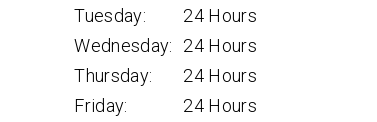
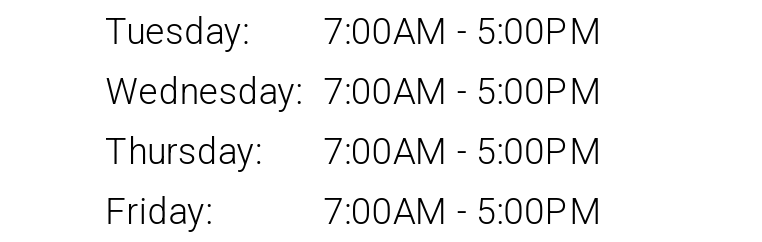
[74,5,257,56] 24 Hours | Wednesday: 24 Hours -> [105,10,602,112] 7:00AM - 5:00PM | Wednesday: 7:00AM - 5:00PM
[74,65,257,86] Thursday: 24 Hours -> [105,130,602,172] Thursday: 7:00AM - 5:00PM
[183,95,257,116] 24 Hours -> [324,190,602,232] 7:00AM - 5:00PM

